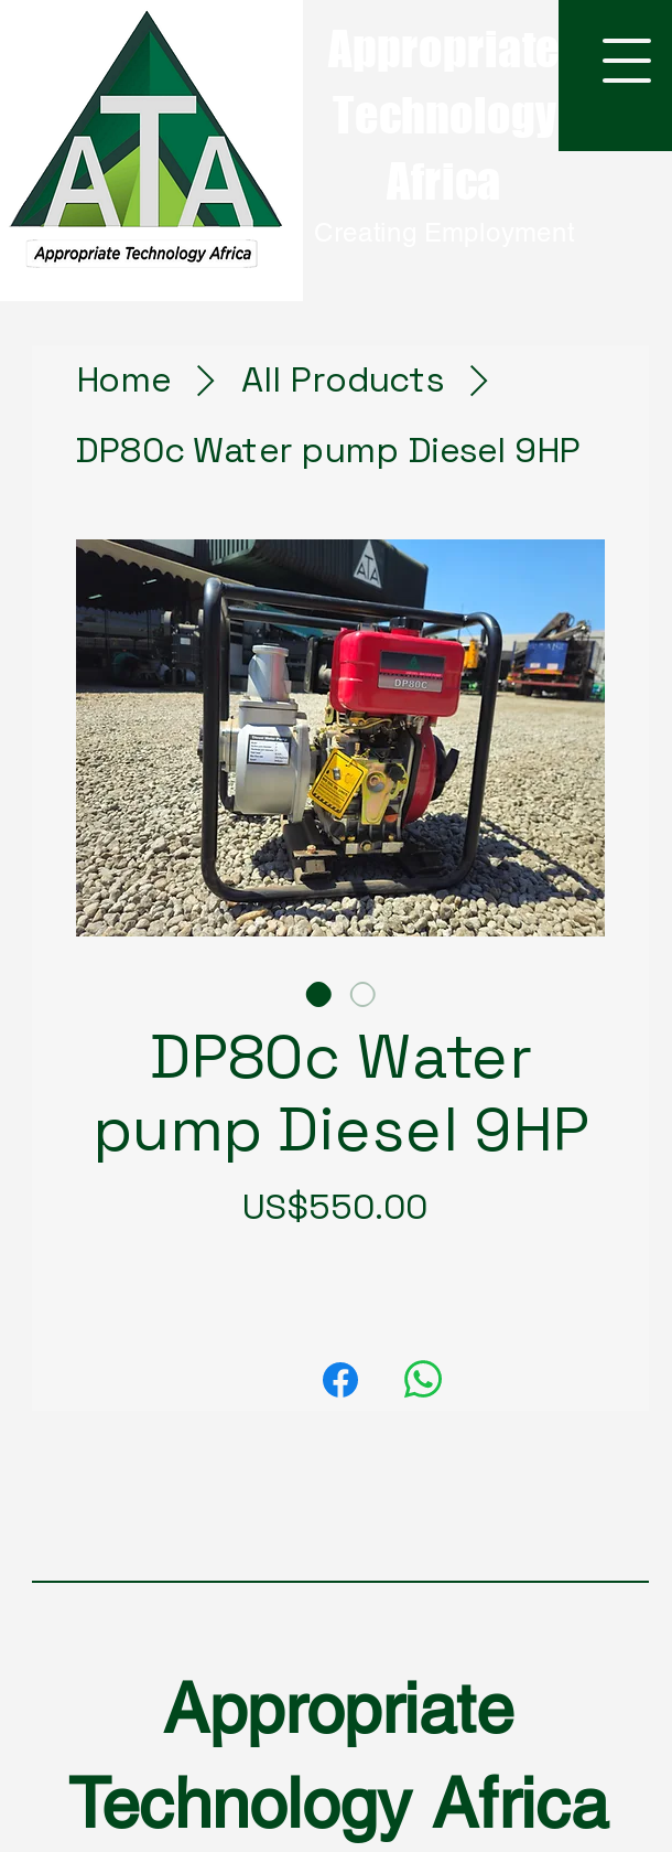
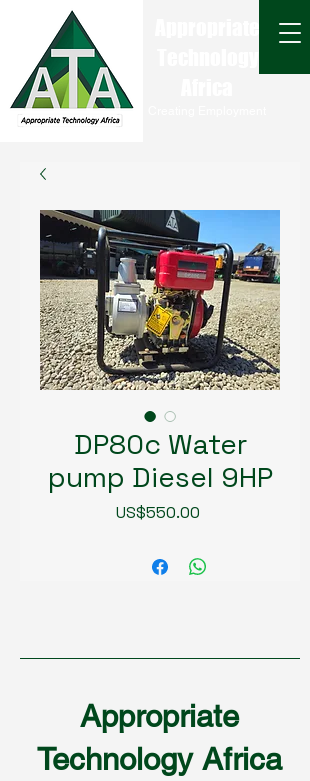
[76,356,581,473] Home | All Products | DP80c Water pump Diesel 9HP -> none

